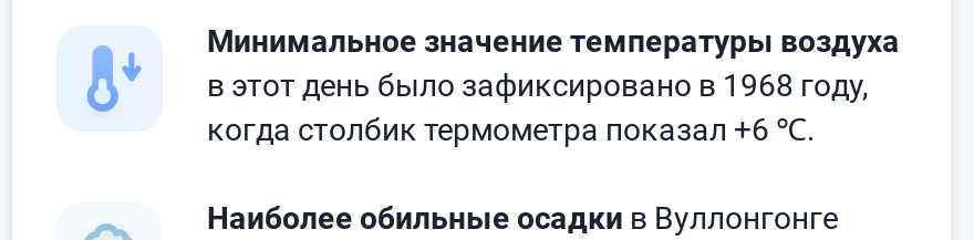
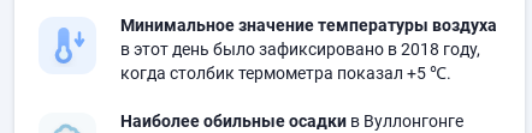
[207,67,869,103] в этот день было зафиксировано в 1968 году, -> [120,40,480,59] в этот день было зафиксировано в 2018 году,
[207,112,816,147] когда столбик термометра показал +6 ℃. -> [120,64,451,83] когда столбик термометра показал +5 ℃.

